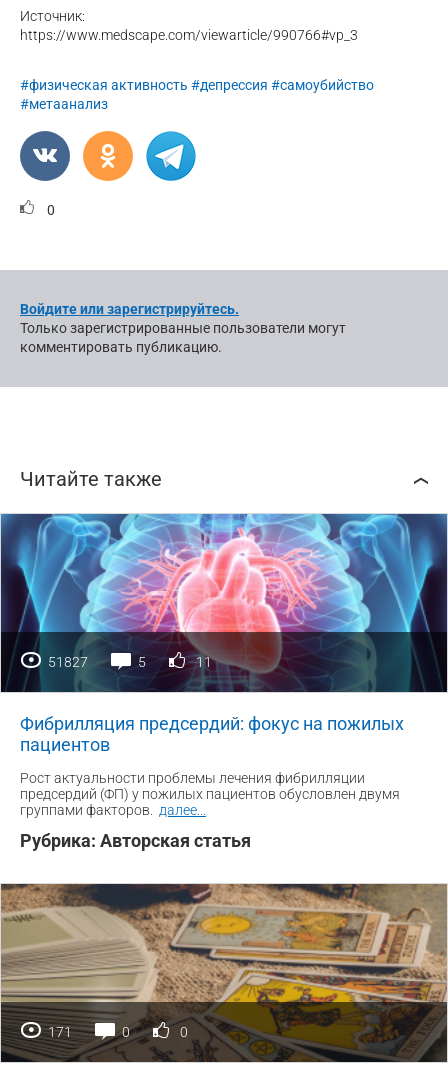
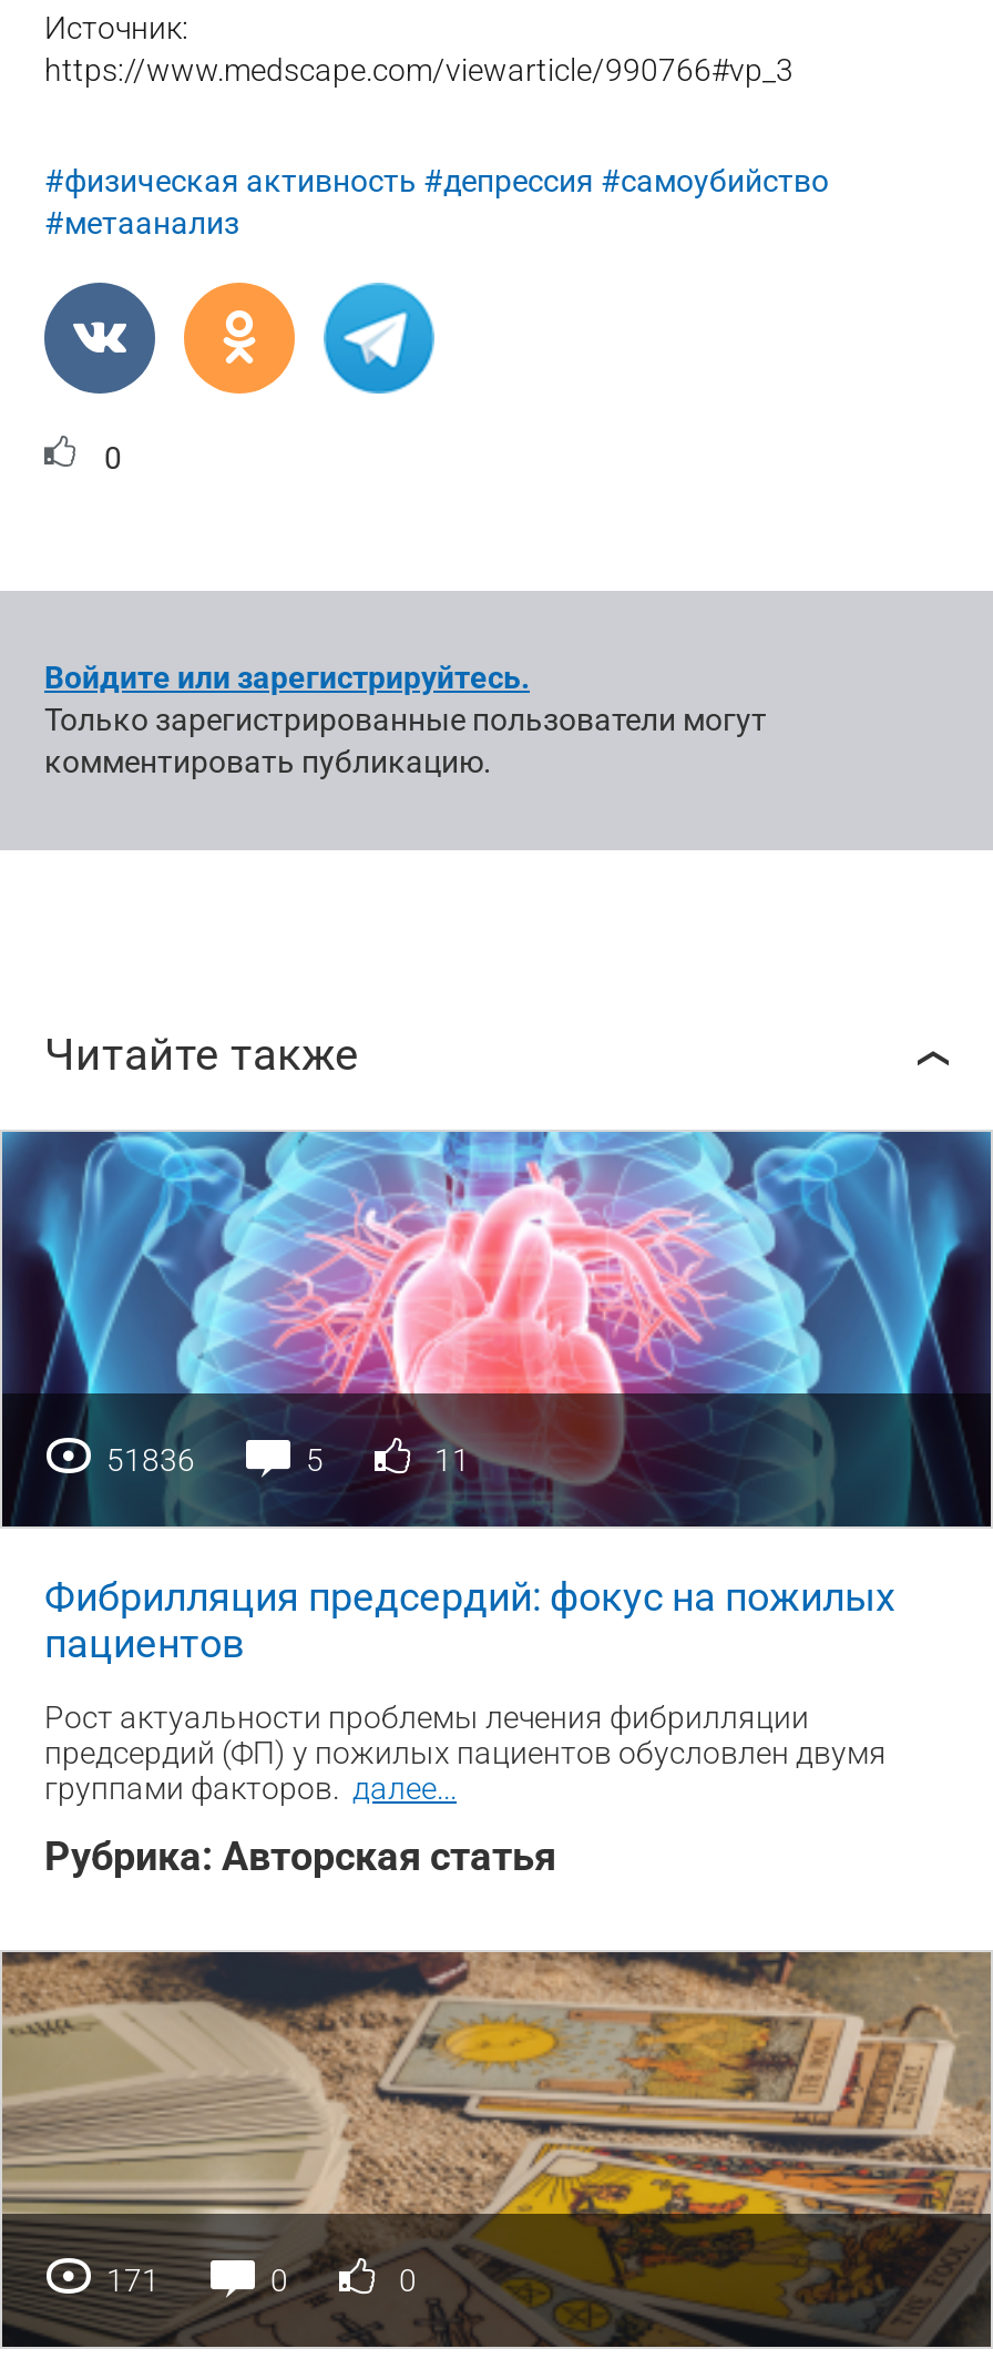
[48,654,88,670] 51827 -> [106,1442,195,1477] 51836

